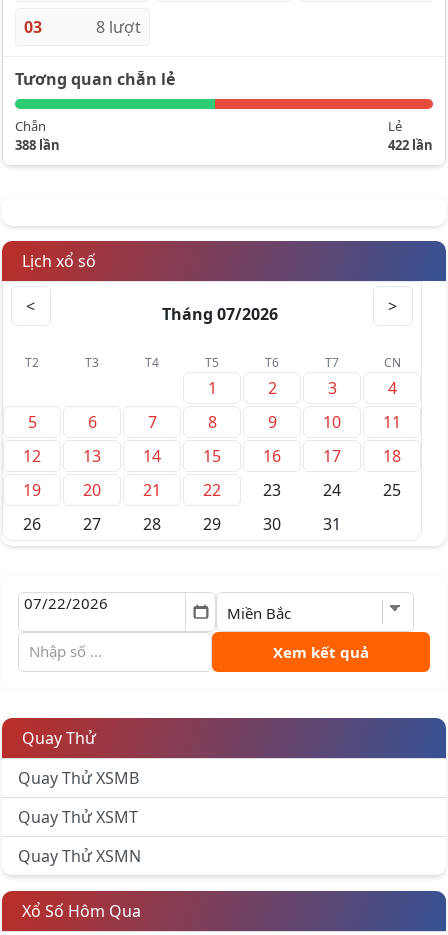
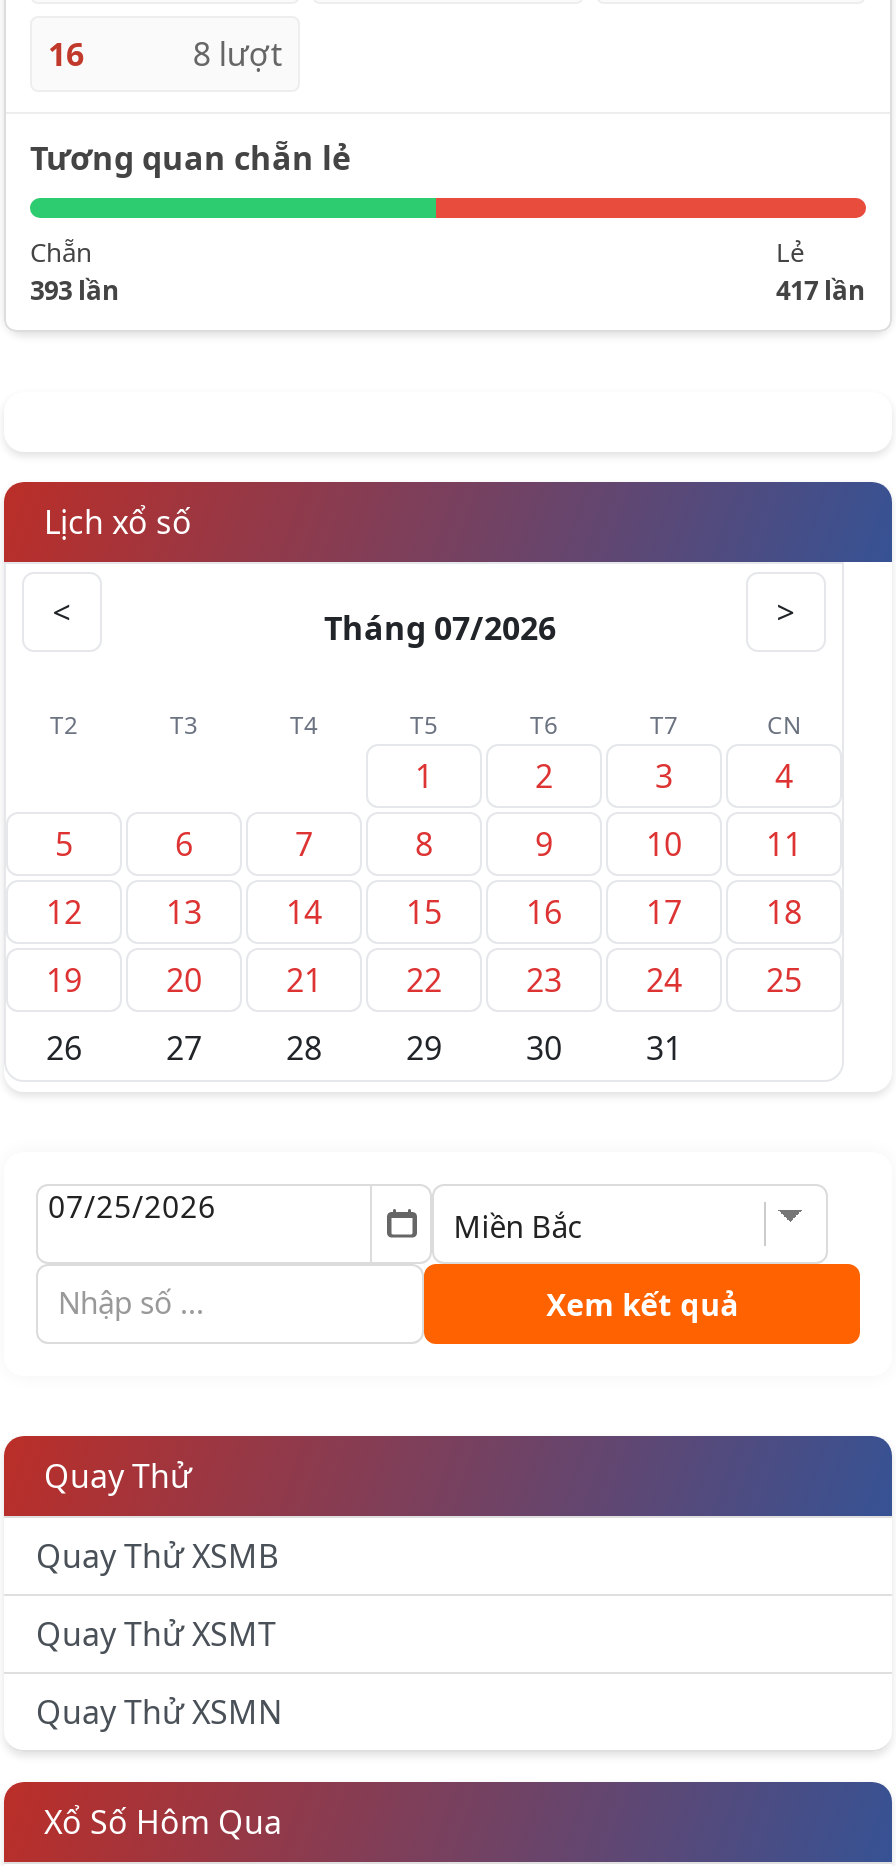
[24,16,42,38] 03 -> [48,32,84,76] 16
[15,136,60,154] 388 lần -> [30,272,120,308] 393 lần
[388,136,433,154] 422 lần -> [776,272,866,308] 417 lần

